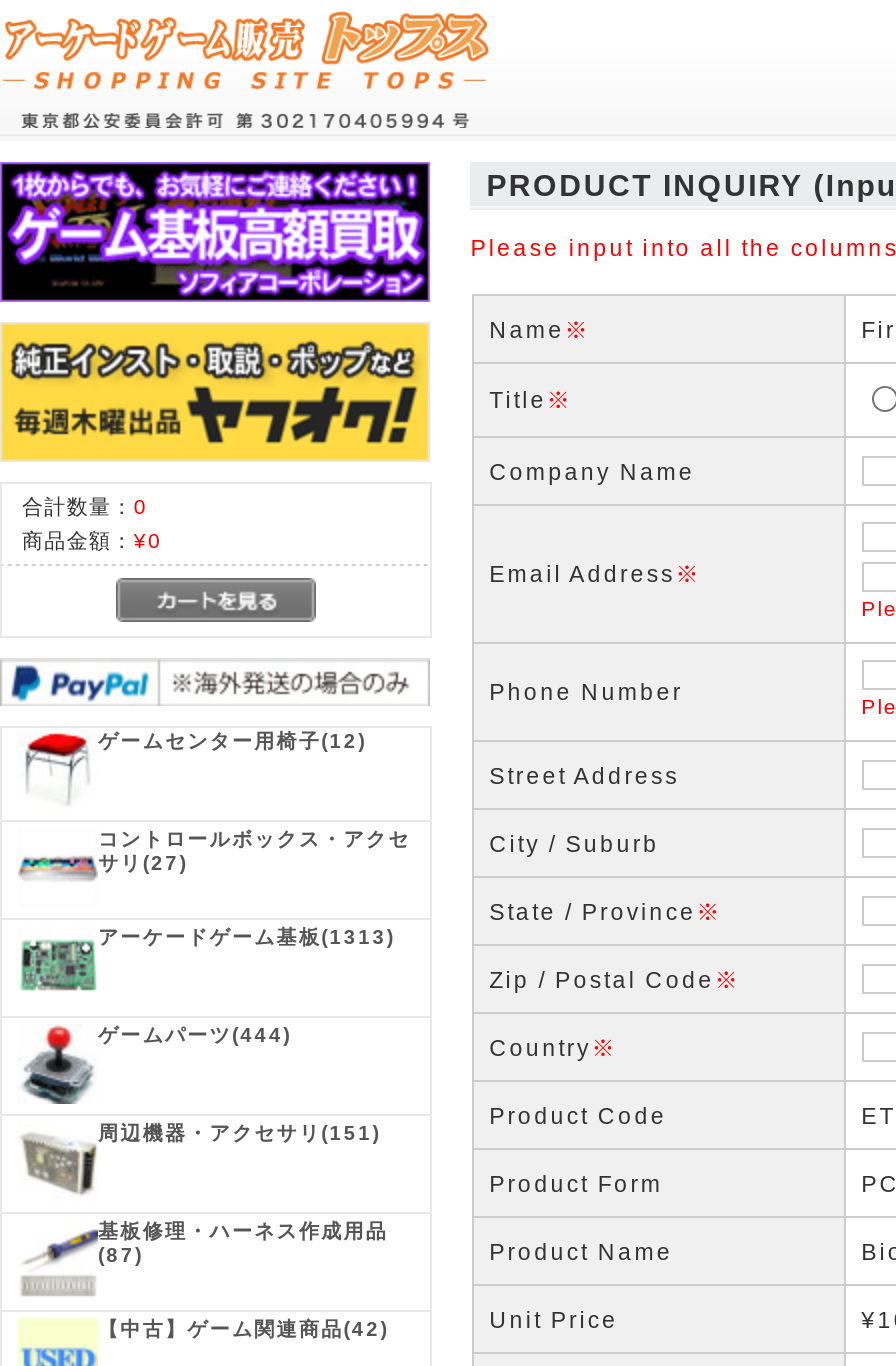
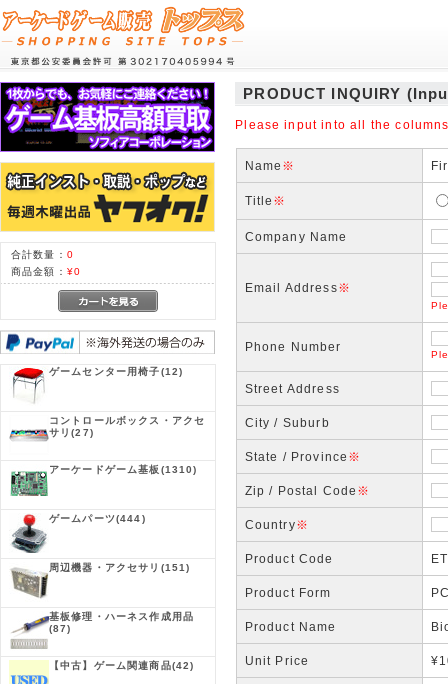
[98,926,395,948] アーケードゲーム基板(1313) -> [49,464,198,475] アーケードゲーム基板(1310)

